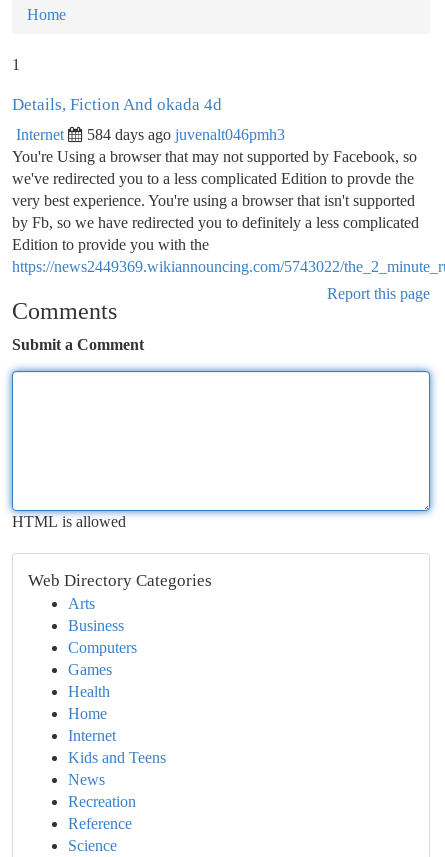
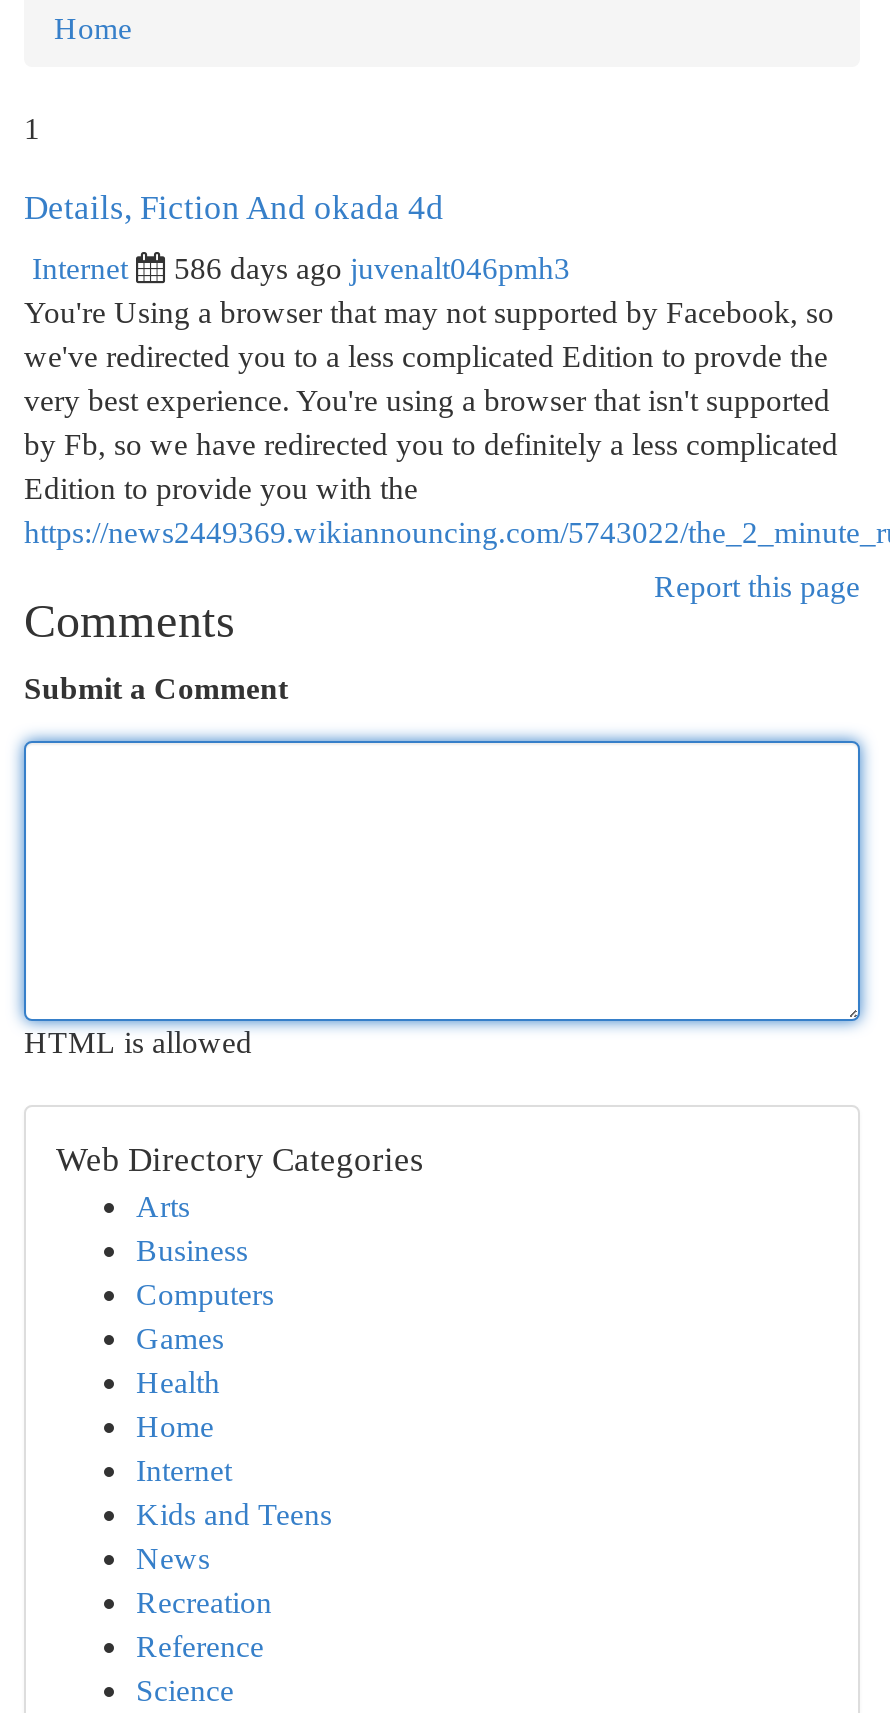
[87,126,285,143] 584 days ago juvenalt046pmh3 -> [174,251,570,285] 586 days ago juvenalt046pmh3

